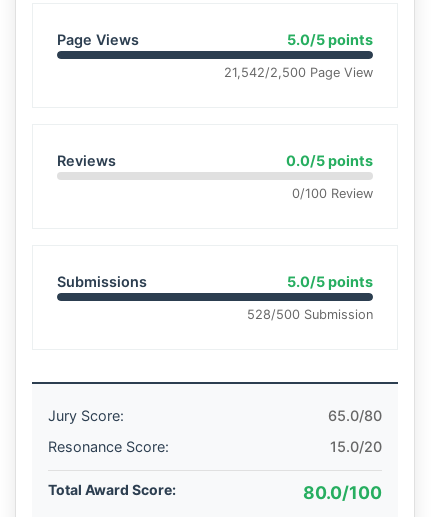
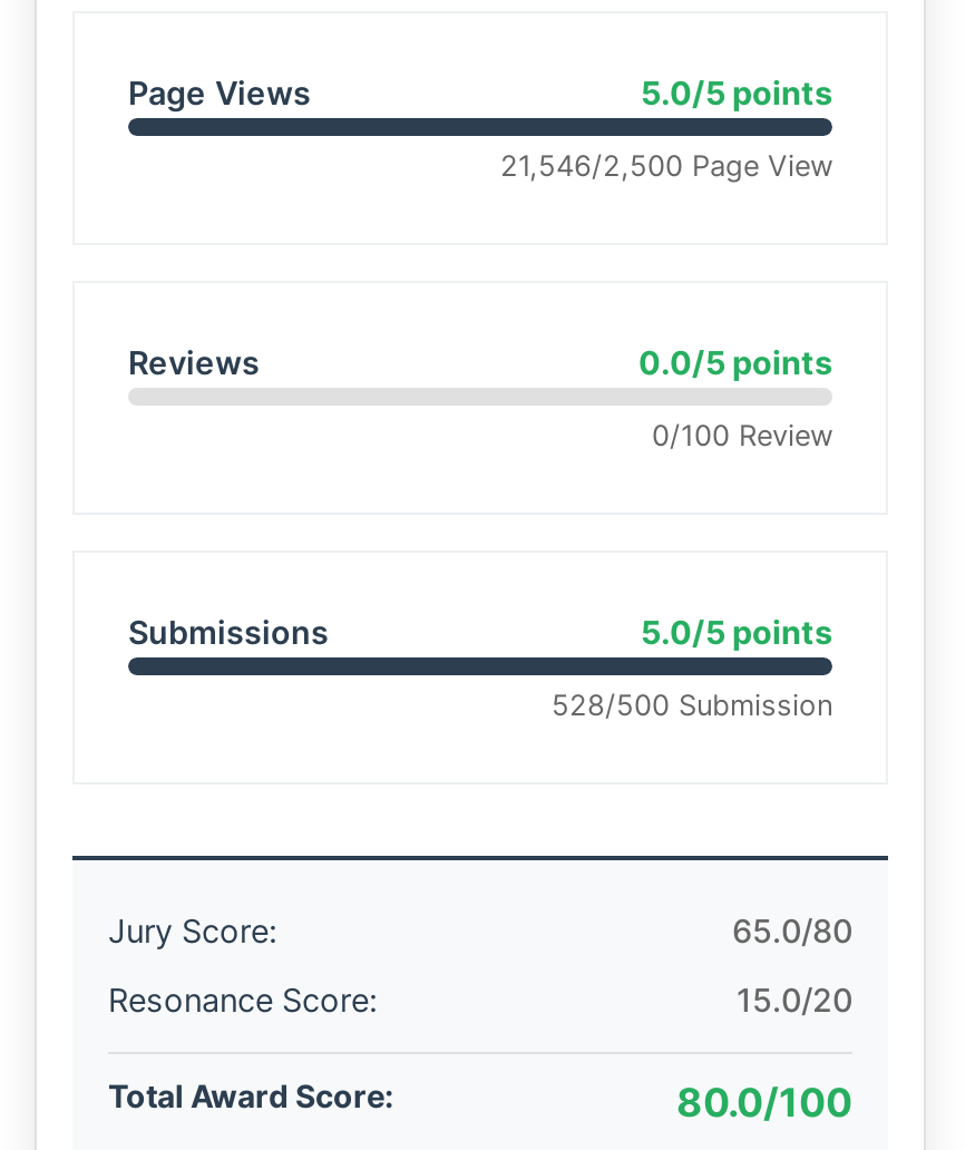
[224,65,373,80] 21,542/2,500 Page View -> [500,150,832,183] 21,546/2,500 Page View

